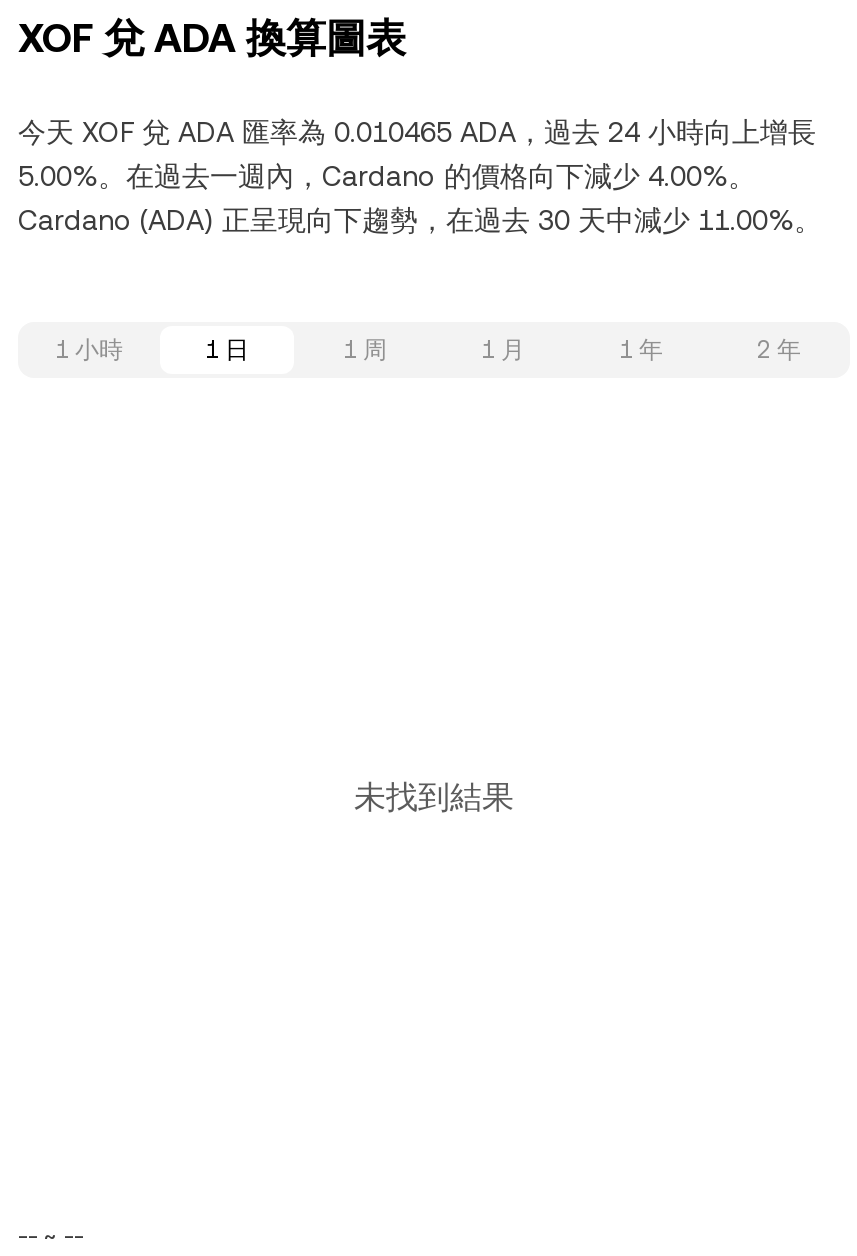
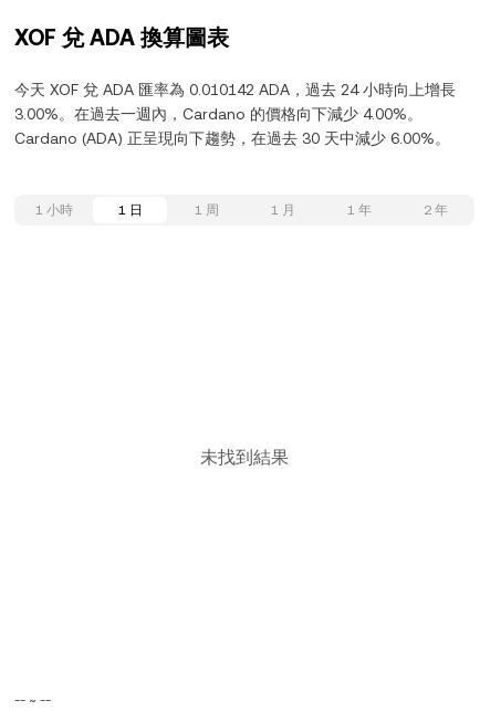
[18,116,816,148] 今天 XOF 兌 ADA 匯率為 0.010465 ADA，過去 24 小時向上增長 -> [14,81,456,98] 今天 XOF 兌 ADA 匯率為 0.010142 ADA，過去 24 小時向上增長
[18,160,756,192] 5.00%。在過去一週內，Cardano 的價格向下減少 4.00%。 -> [14,105,422,123] 3.00%。在過去一週內，Cardano 的價格向下減少 4.00%。
[18,204,822,236] Cardano (ADA) 正呈現向下趨勢，在過去 30 天中減少 11.00%。 -> [14,129,450,147] Cardano (ADA) 正呈現向下趨勢，在過去 30 天中減少 6.00%。

